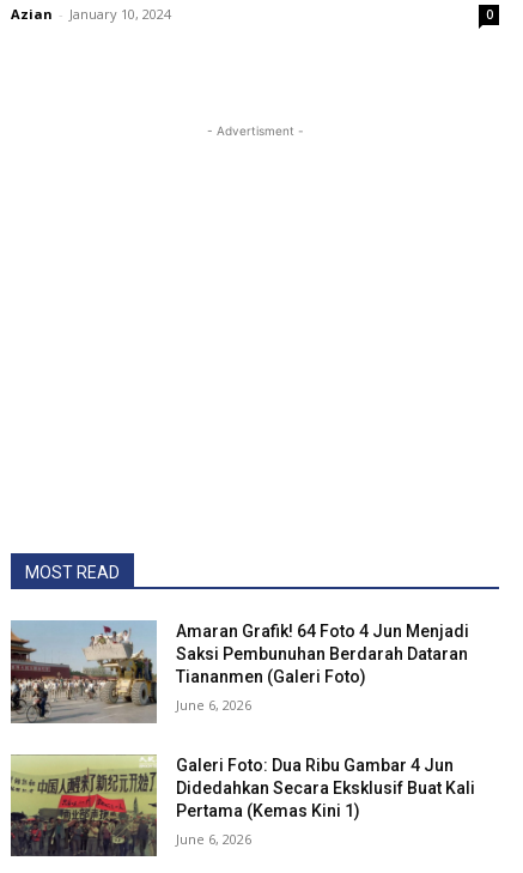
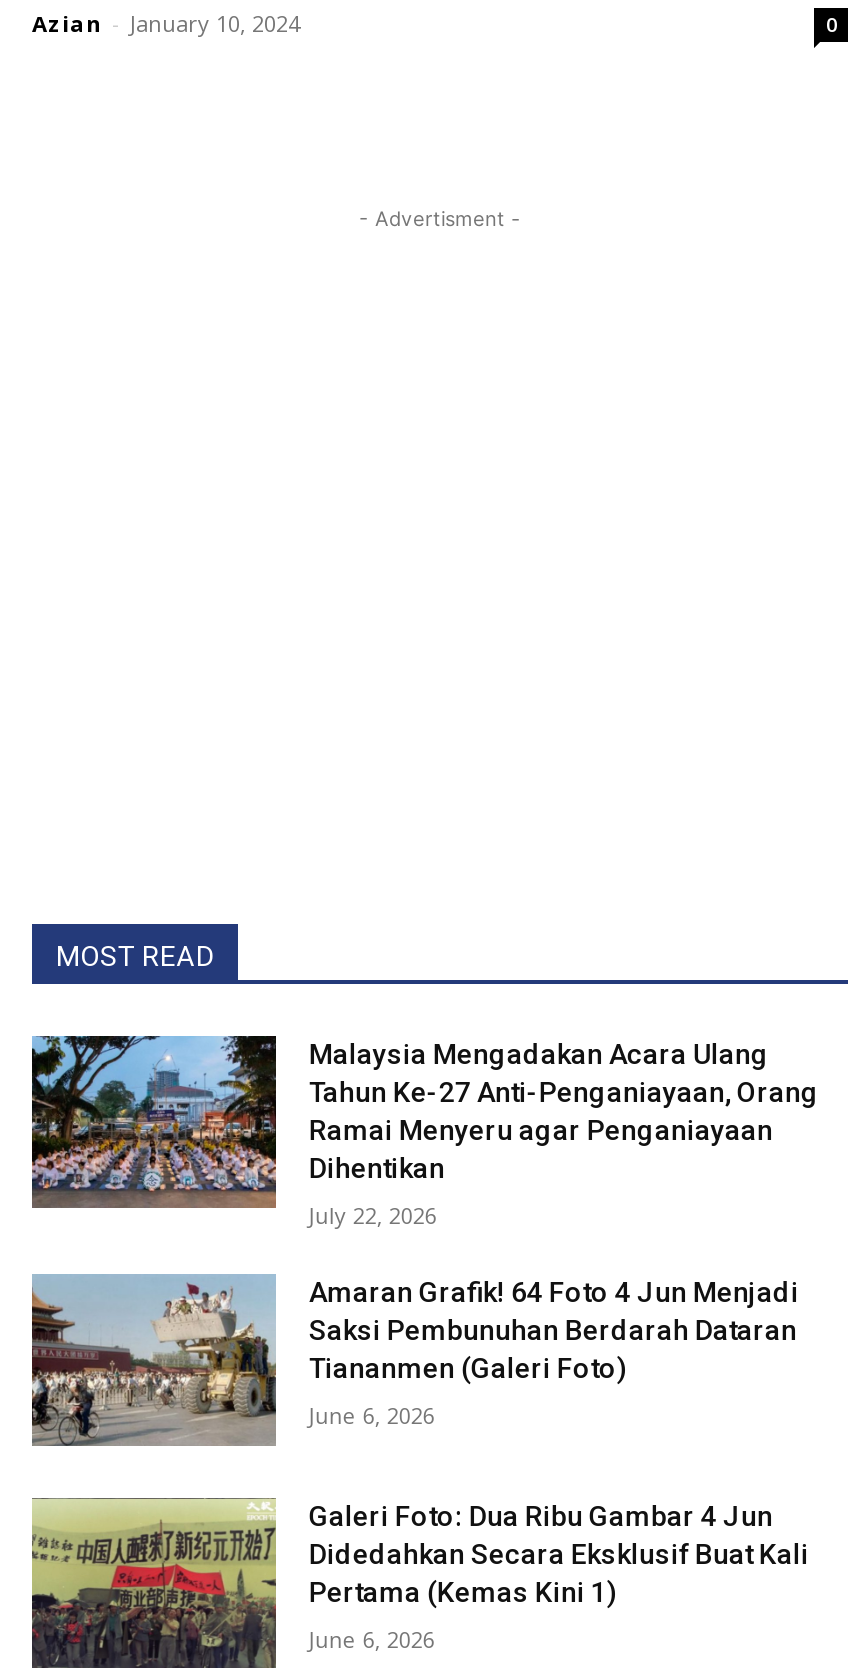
none -> [30,1034,819,1230] [image] | Malaysia Mengadakan Acara Ulang | Tahun Ke-27 Anti-Penganiayaan, Orang | Ramai Menyeru agar Penganiayaan | Dihentikan | July 22, 2026

